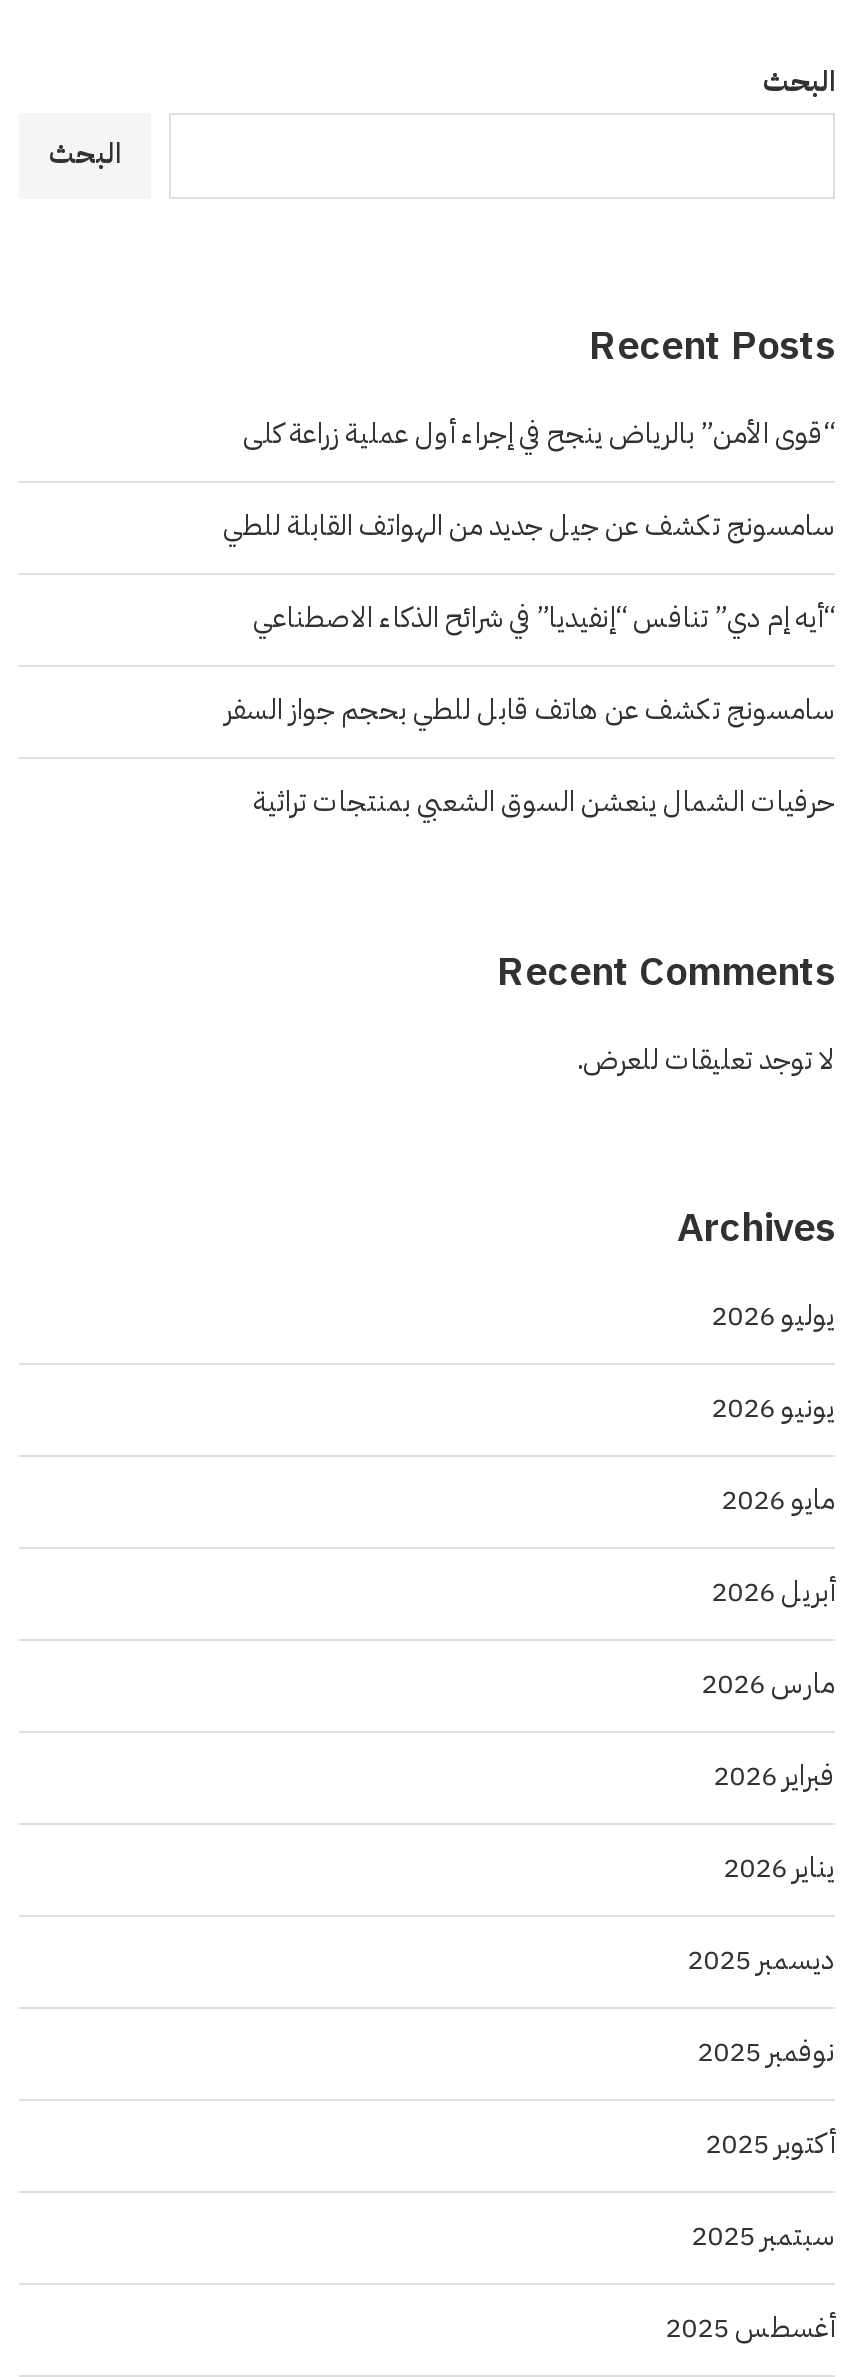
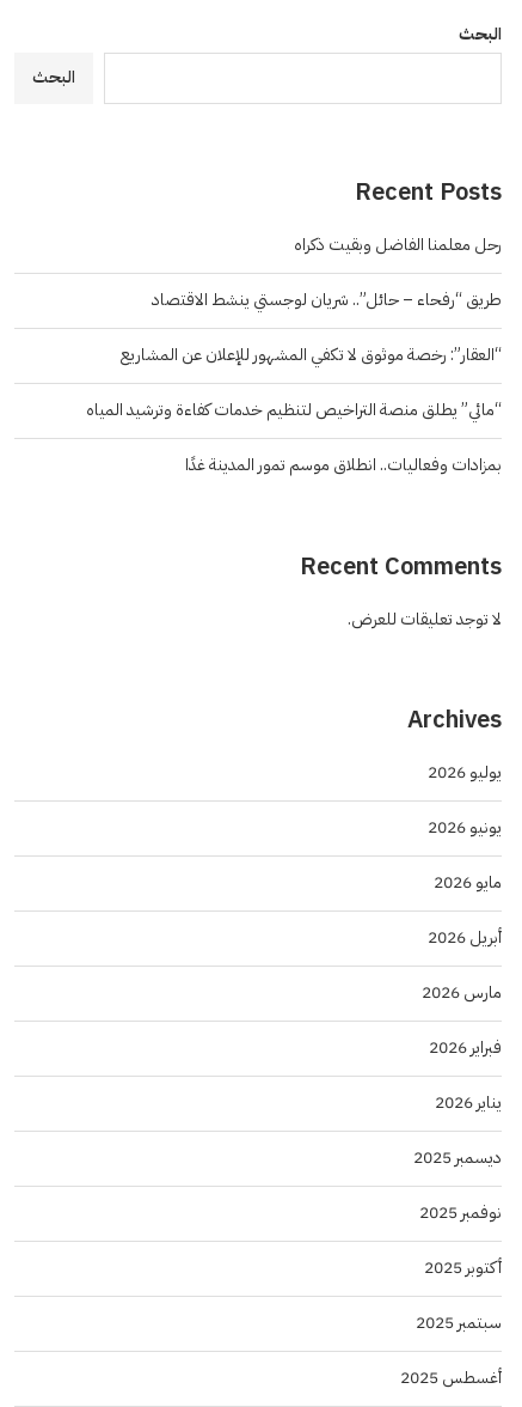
[243,412,835,454] “قوى الأمن” بالرياض ينجح في إجراء أول عملية زراعة كلى -> [294,232,502,257] رحل معلمنا الفاضل وبقيت ذكراه
[223,504,835,546] سامسونج تكشف عن جيل جديد من الهواتف القابلة للطي -> [152,287,502,312] طريق “رفحاء – حائل”.. شريان لوجستي ينشط الاقتصاد
[253,596,835,638] “أيه إم دي” تنافس “إنفيديا” في شرائح الذكاء الاصطناعي -> [121,342,502,367] “العقار”: رخصة موثوق لا تكفي المشهور للإعلان عن المشاريع
[225,688,835,730] سامسونج تكشف عن هاتف قابل للطي بحجم جواز السفر -> [86,397,502,422] “مائي” يطلق منصة التراخيص لتنظيم خدمات كفاءة وترشيد المياه
[253,780,835,822] حرفيات الشمال ينعشن السوق الشعبي بمنتجات تراثية -> [185,452,502,477] بمزادات وفعاليات.. انطلاق موسم تمور المدينة غدًا

